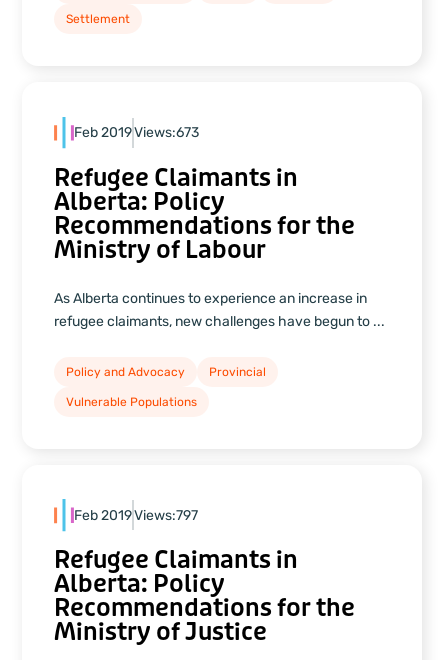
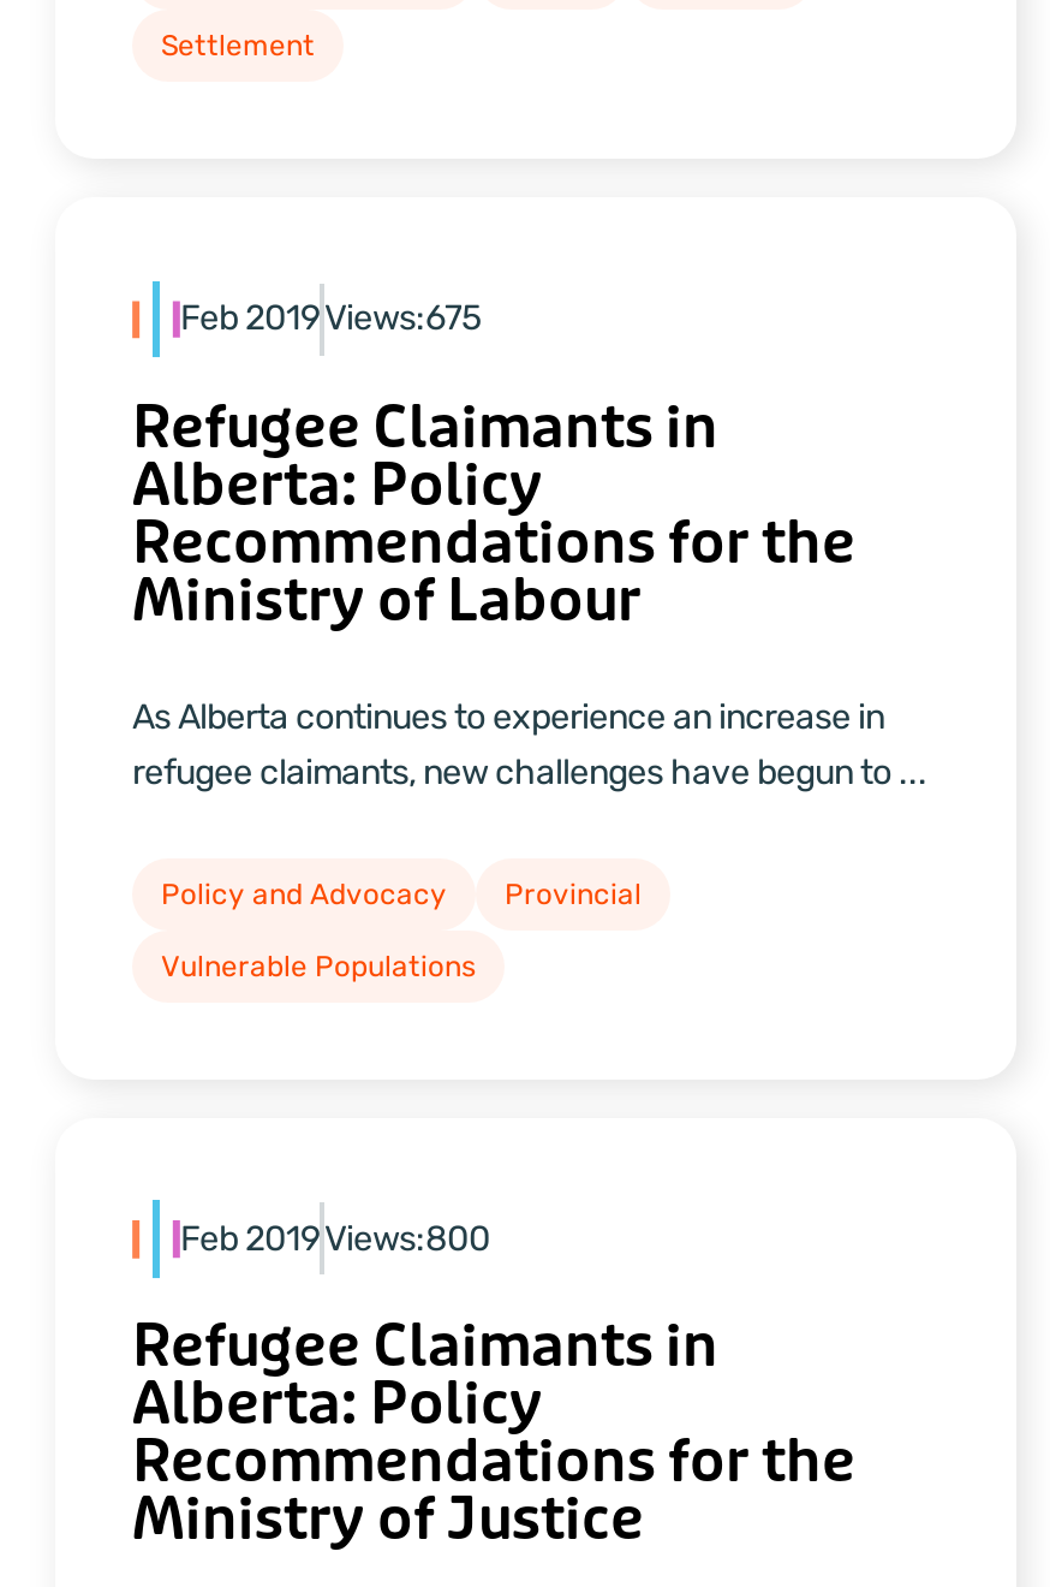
[74,124,199,141] Feb 2019 Views:673 -> [180,299,481,340] Feb 2019 Views:675
[74,507,198,524] Feb 2019 Views:797 -> [180,1218,490,1259] Feb 2019 Views:800

